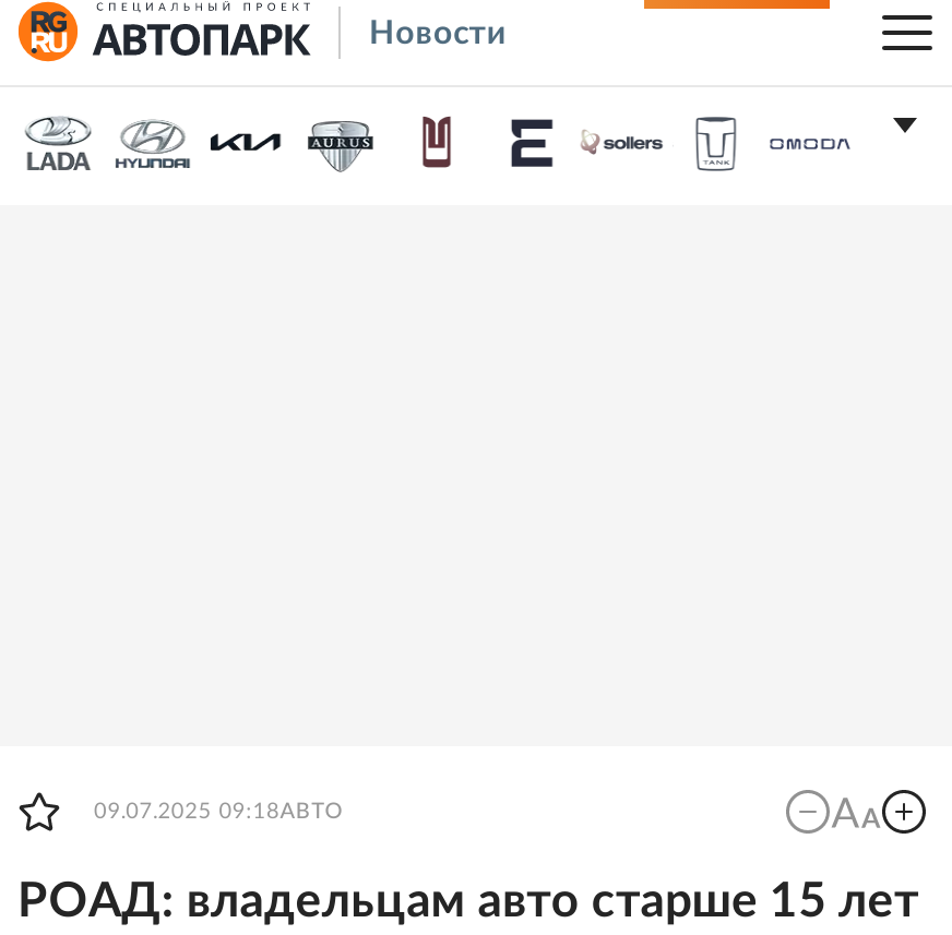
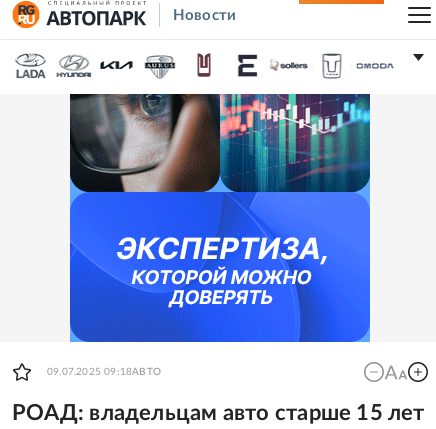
none -> [69,93,371,343] [image]

